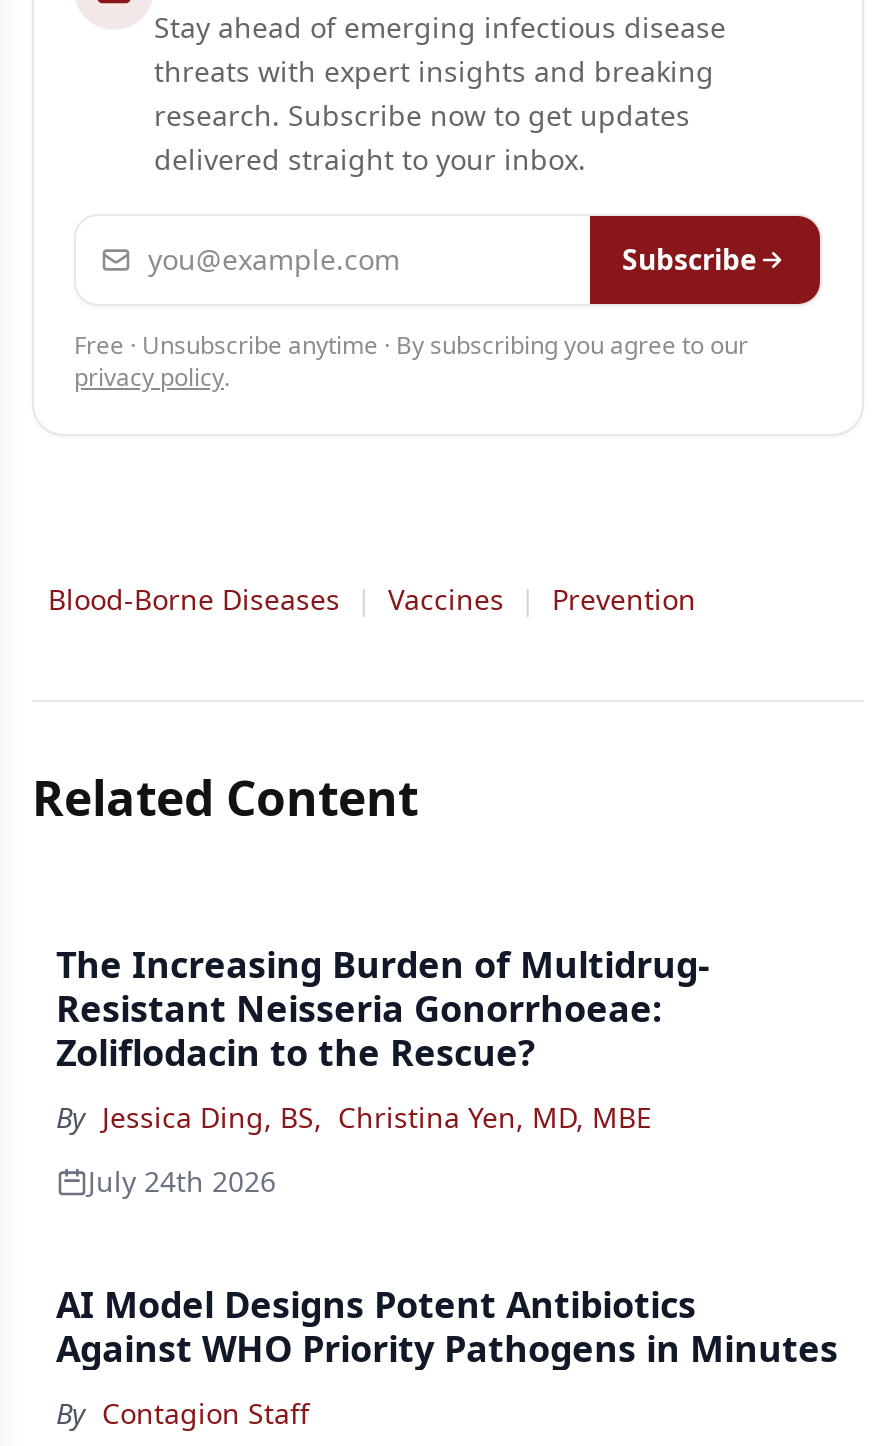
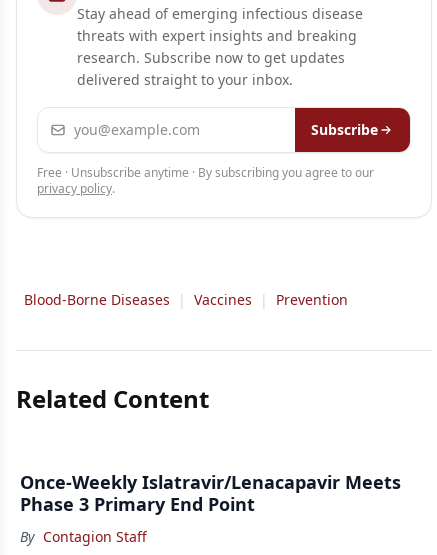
[56,940,838,1372] The Increasing Burden of Multidrug- | Resistant Neisseria Gonorrhoeae: | Zoliflodacin to the Rescue? | By Jessica Ding, BS, Christina Yen, MD, MBE | July 24th 2026 | AI Model Designs Potent Antibiotics | Against WHO Priority Pathogens in Minutes -> [20,470,401,516] Once-Weekly Islatravir/Lenacapavir Meets | Phase 3 Primary End Point

